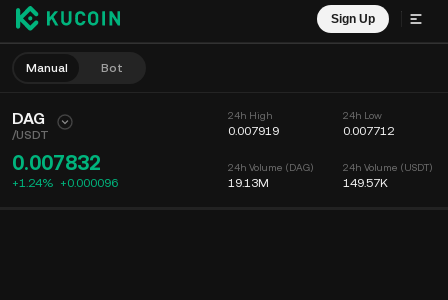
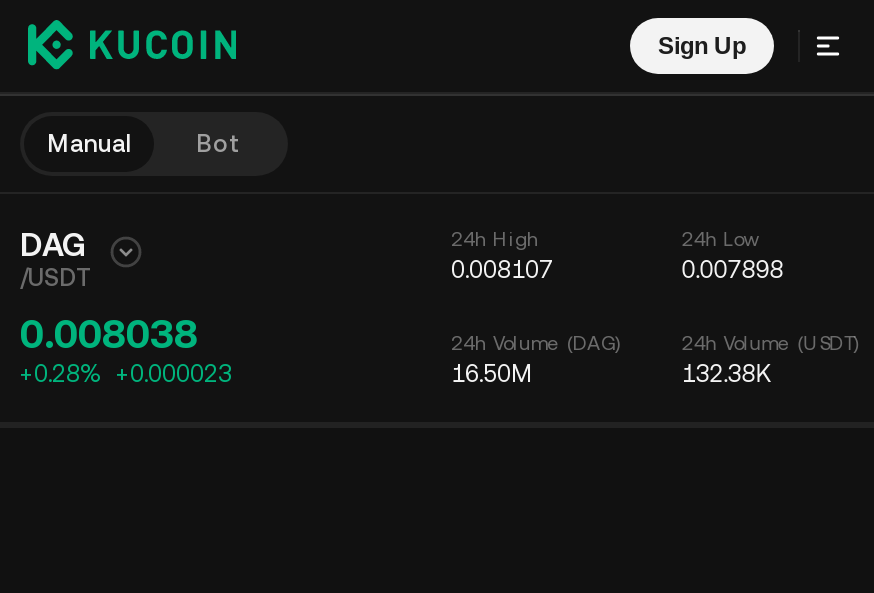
[227,124,278,138] 0.007919 -> [451,256,553,284] 0.008107
[343,124,394,138] 0.007712 -> [681,256,783,284] 0.007898
[12,151,101,175] 0.007832 -> [20,310,198,358] 0.008038
[12,176,118,190] +1.24% +0.000096 -> [20,360,232,388] +0.28% +0.000023
[227,176,268,190] 19.13M -> [451,360,533,388] 16.50M
[343,176,388,190] 149.57K -> [681,360,771,388] 132.38K

